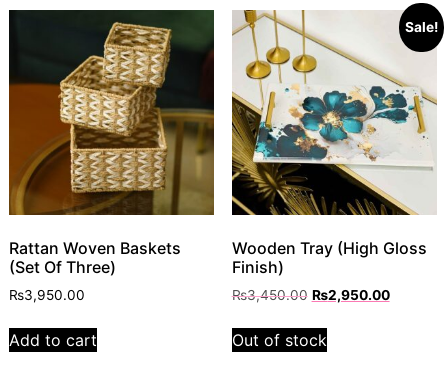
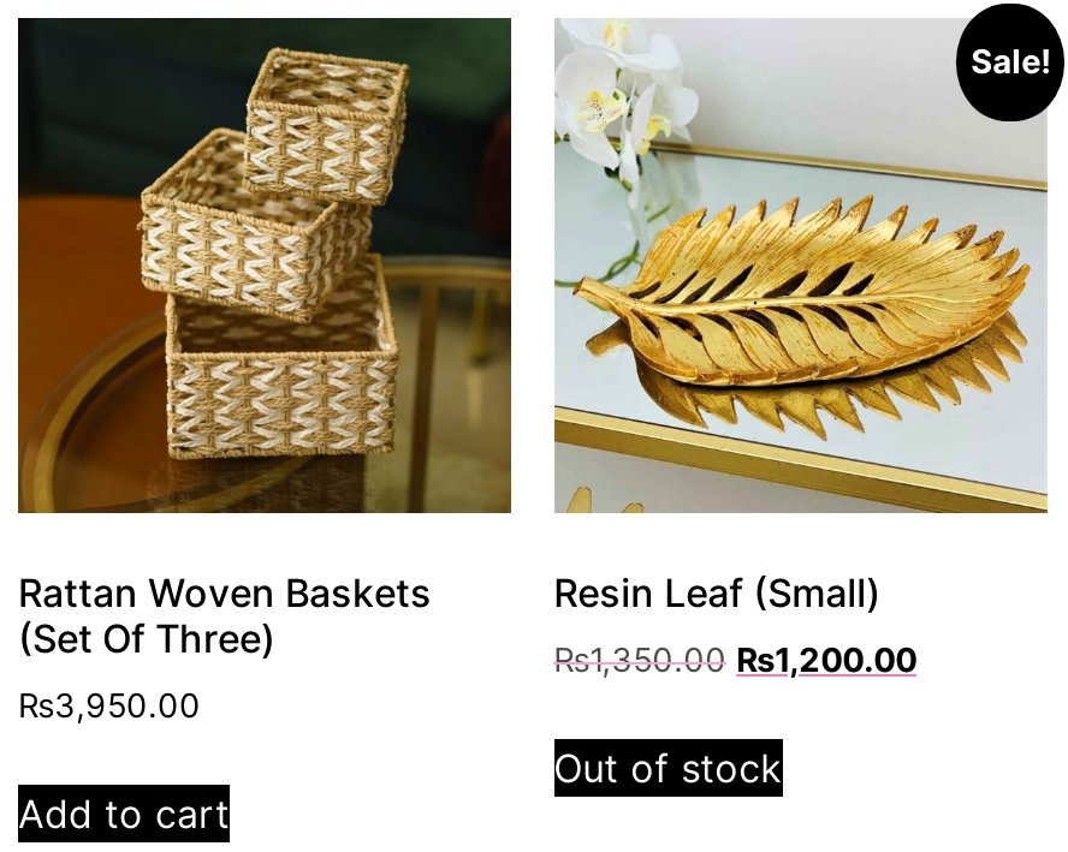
[231,9,437,277] [image] | Wooden Tray (High Gloss | Finish) -> [552,20,1048,616] [image] | Resin Leaf (Small)
[232,287,390,303] ₨3,450.00 ₨2,950.00 -> [553,641,917,679] ₨1,350.00 ₨1,200.00

